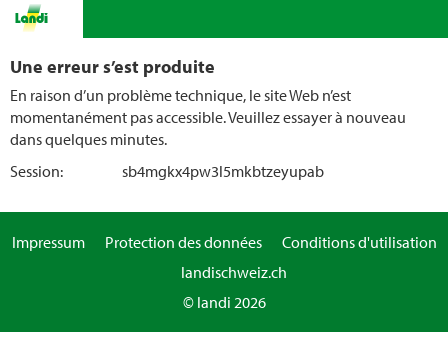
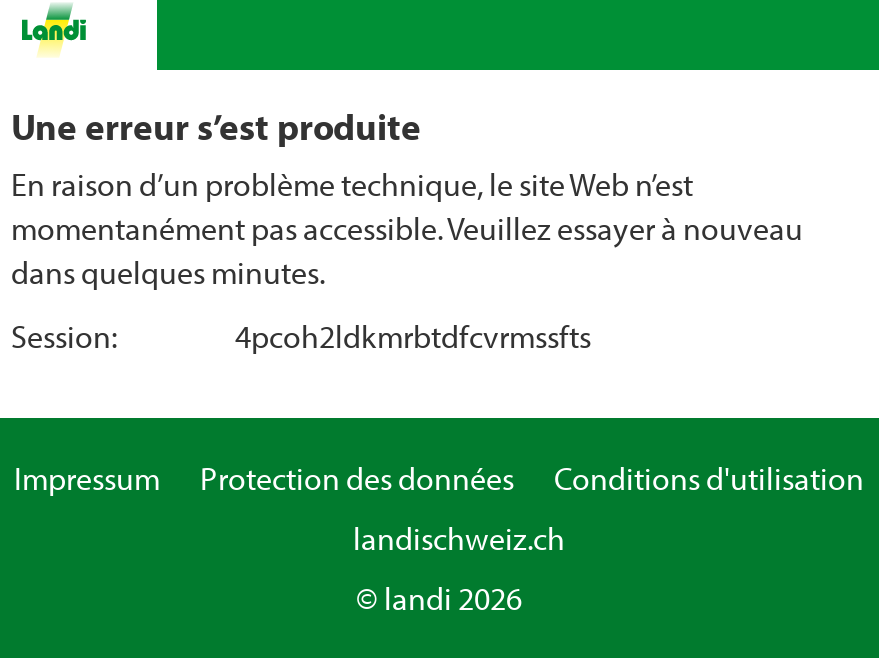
[122,161,324,181] sb4mgkx4pw3l5mkbtzeyupab -> [235,316,591,356] 4pcoh2ldkmrbtdfcvrmssfts

